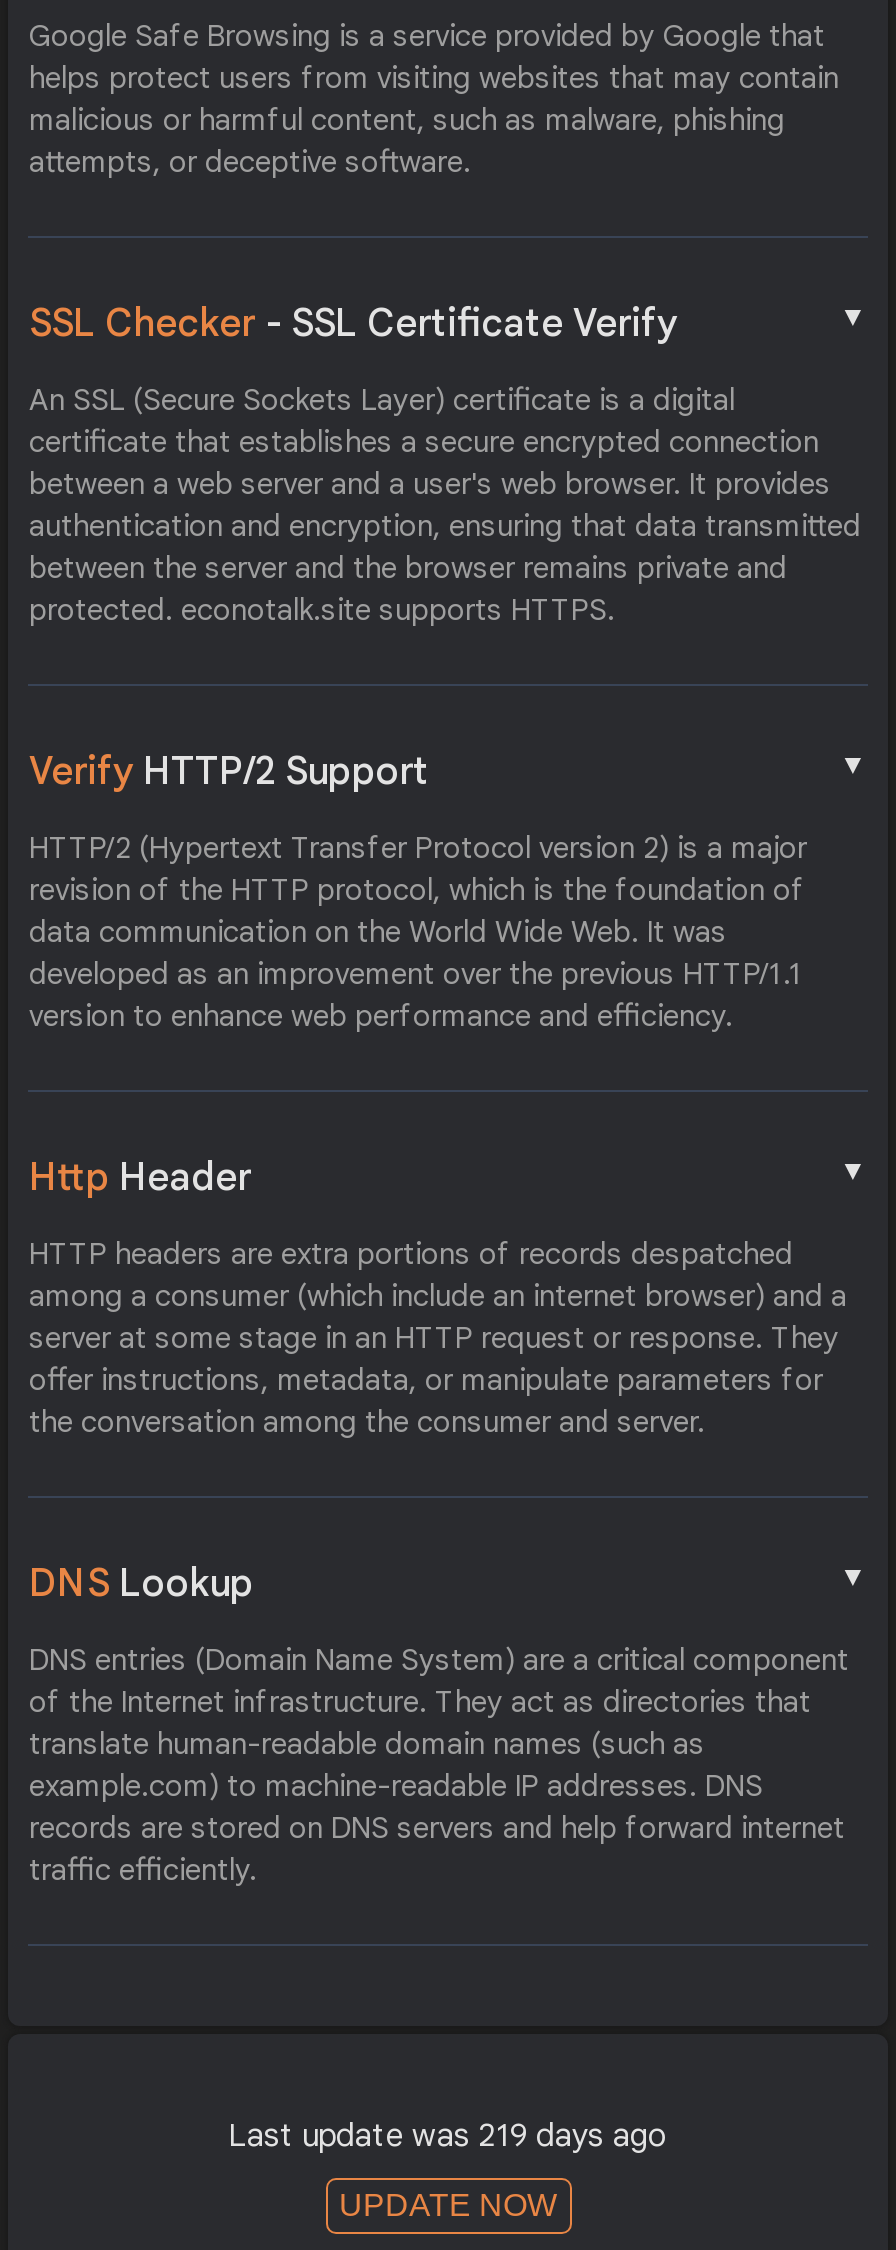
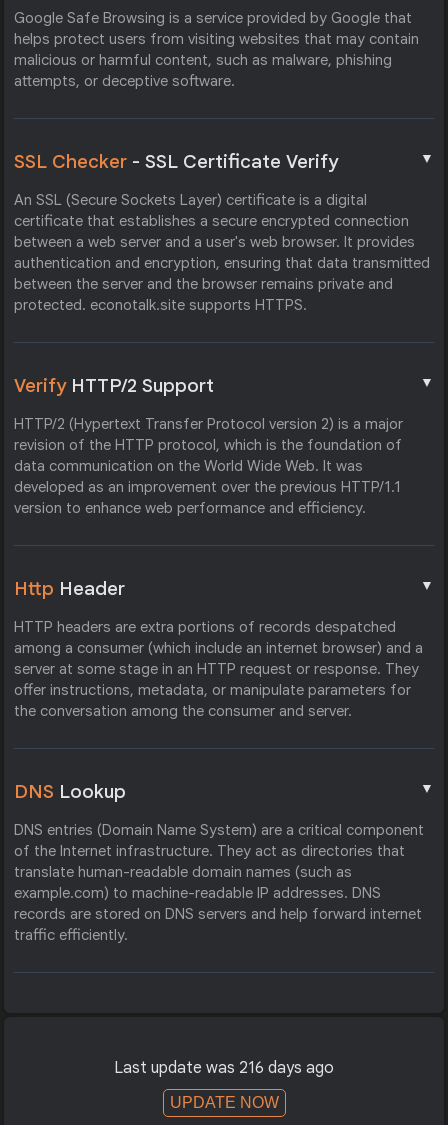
[228,2116,668,2156] Last update was 219 days ago -> [114,1058,334,1078] Last update was 216 days ago

